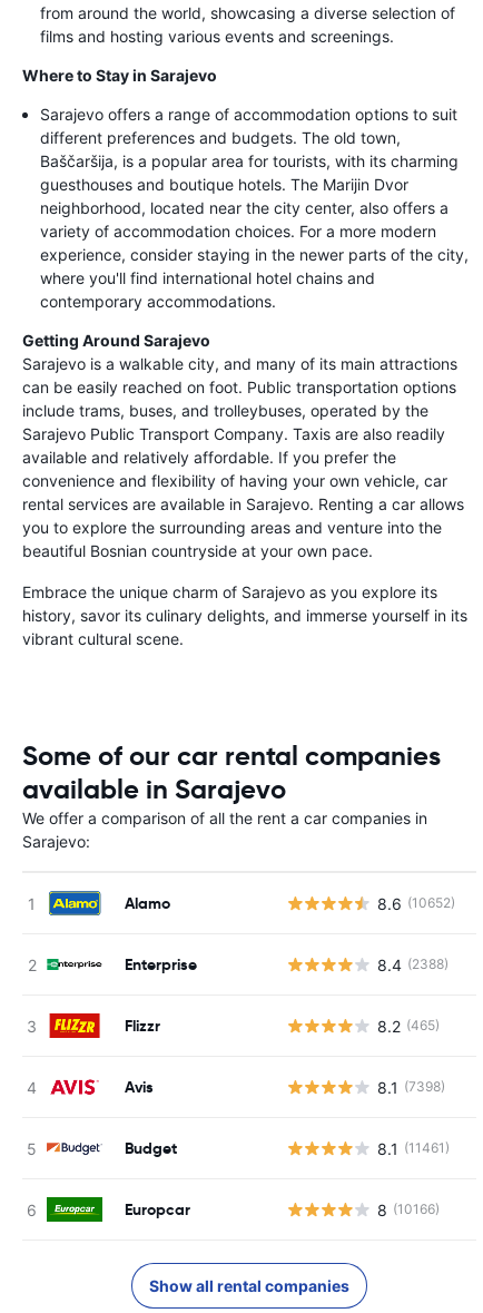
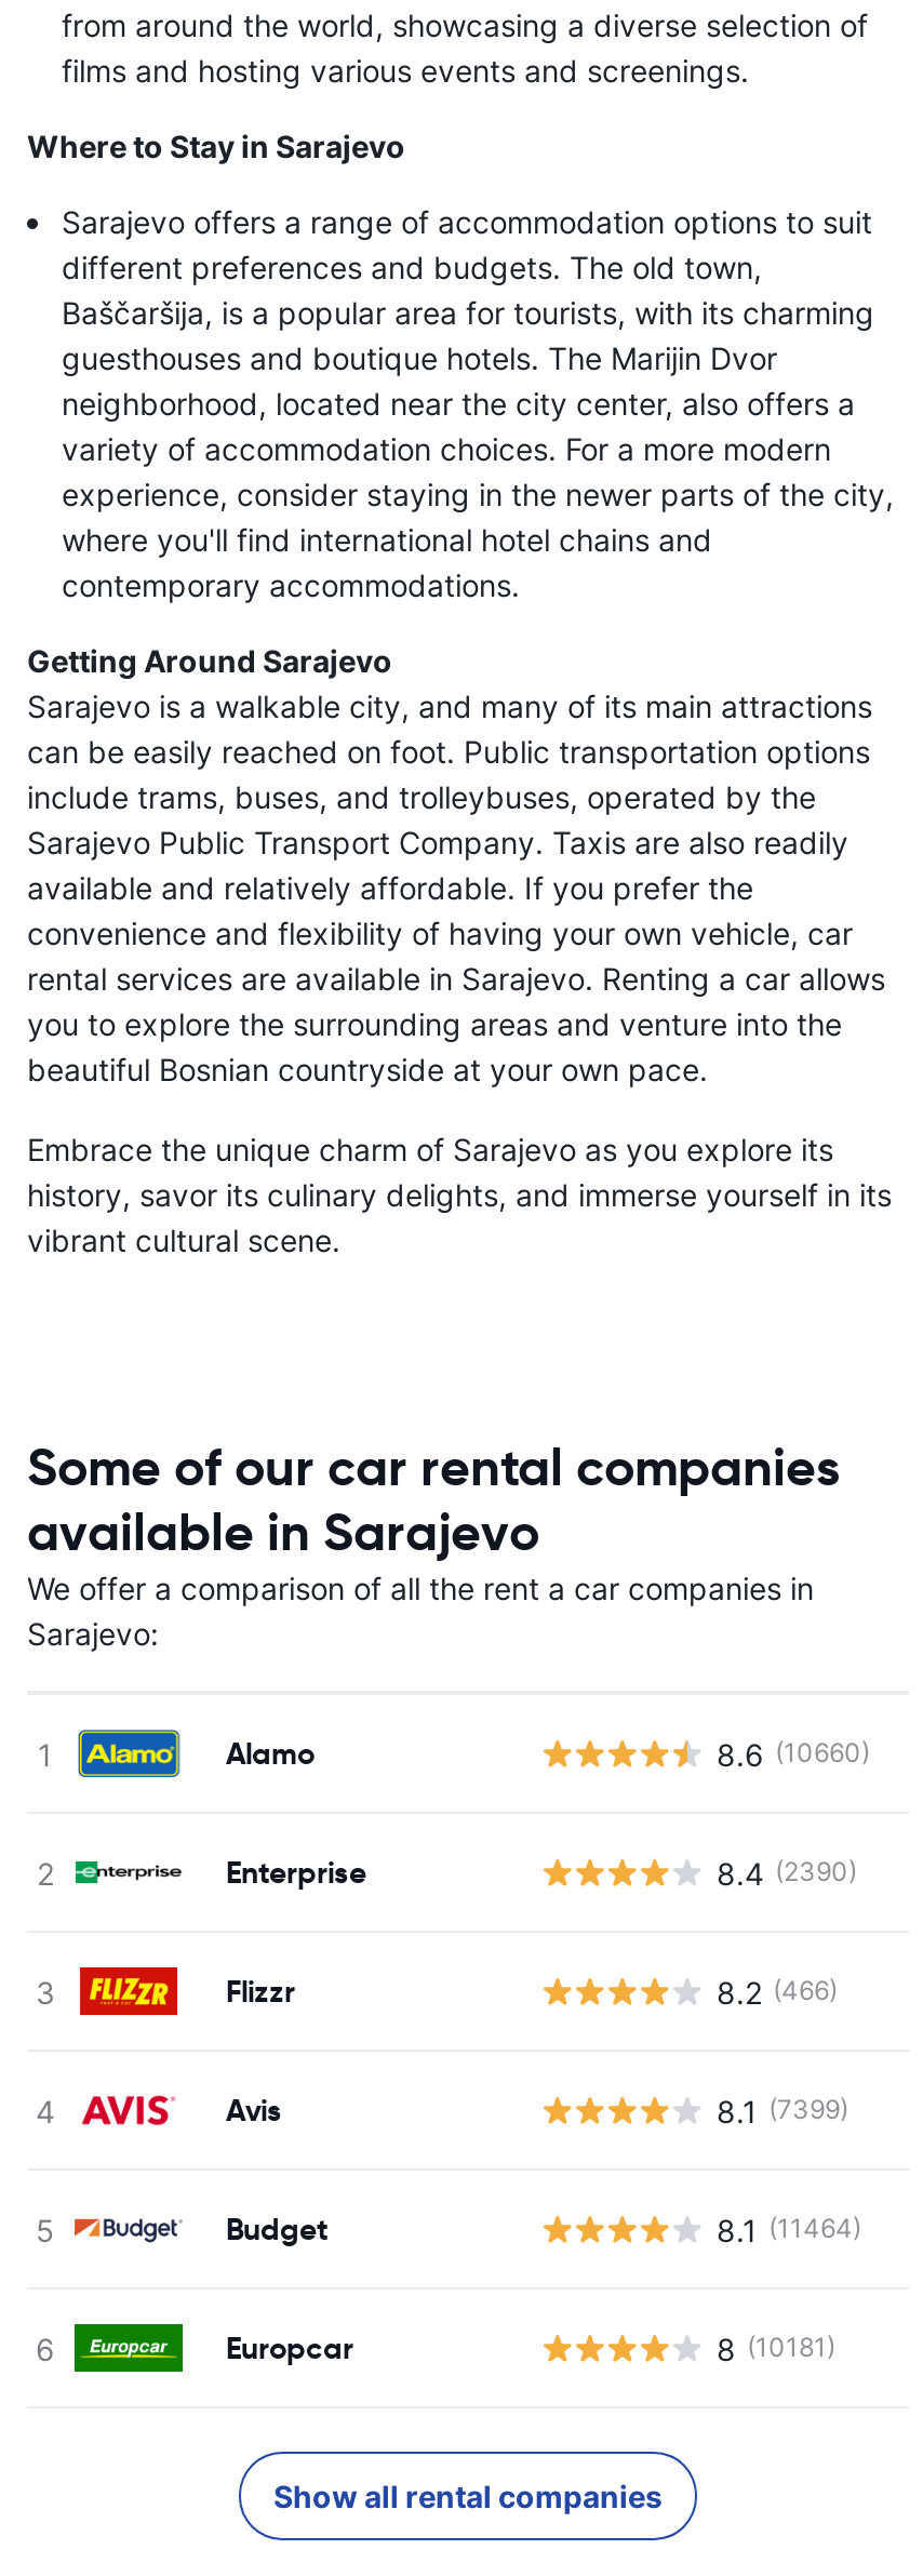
[377,894,455,913] 8.6 (10652) -> [717,1735,870,1772] 8.6 (10660)
[377,955,448,974] 8.4 (2388) -> [717,1854,857,1891] 8.4 (2390)
[377,1016,440,1035] 8.2 (465) -> [717,1973,838,2010] 8.2 (466)
[377,1077,445,1096] 8.1 (7398) -> [717,2092,848,2128] 8.1 (7399)
[377,1139,450,1158] 8.1 (11461) -> [717,2211,861,2247] 8.1 (11464)
[377,1200,440,1219] 8 (10166) -> [717,2330,835,2366] 8 (10181)

